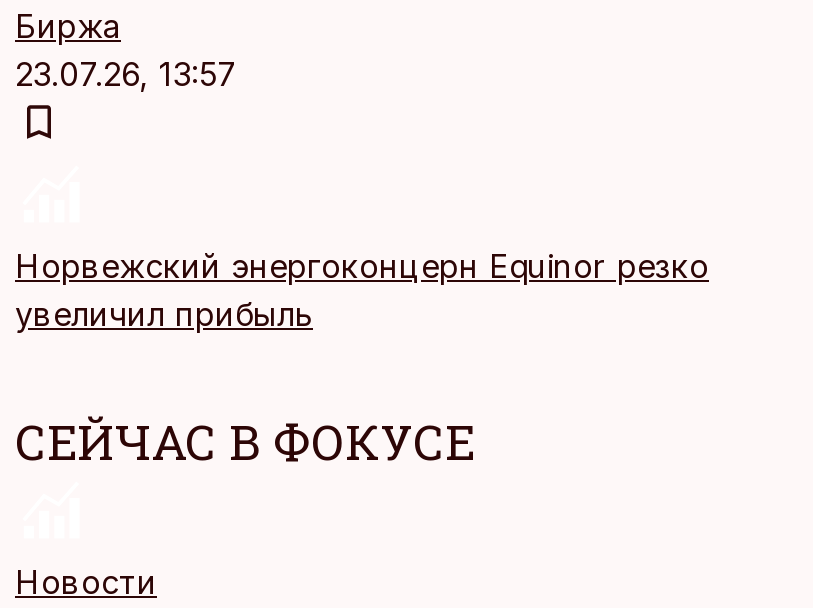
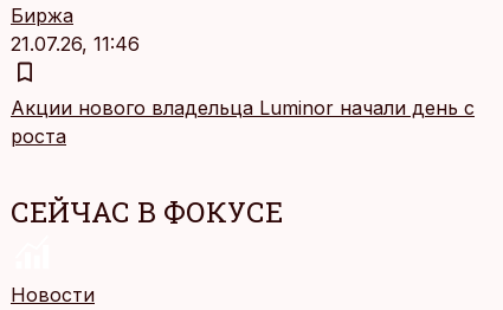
[15,54,237,94] 23.07.26, 13:57 -> [11,32,140,56] 21.07.26, 11:46
[15,246,709,334] Норвежский энергоконцерн Equinor резко | увеличил прибыль -> [11,96,475,148] Акции нового владельца Luminor начали день с | роста

